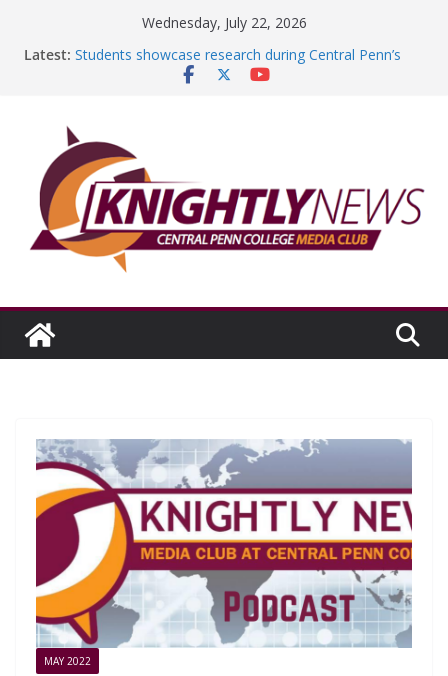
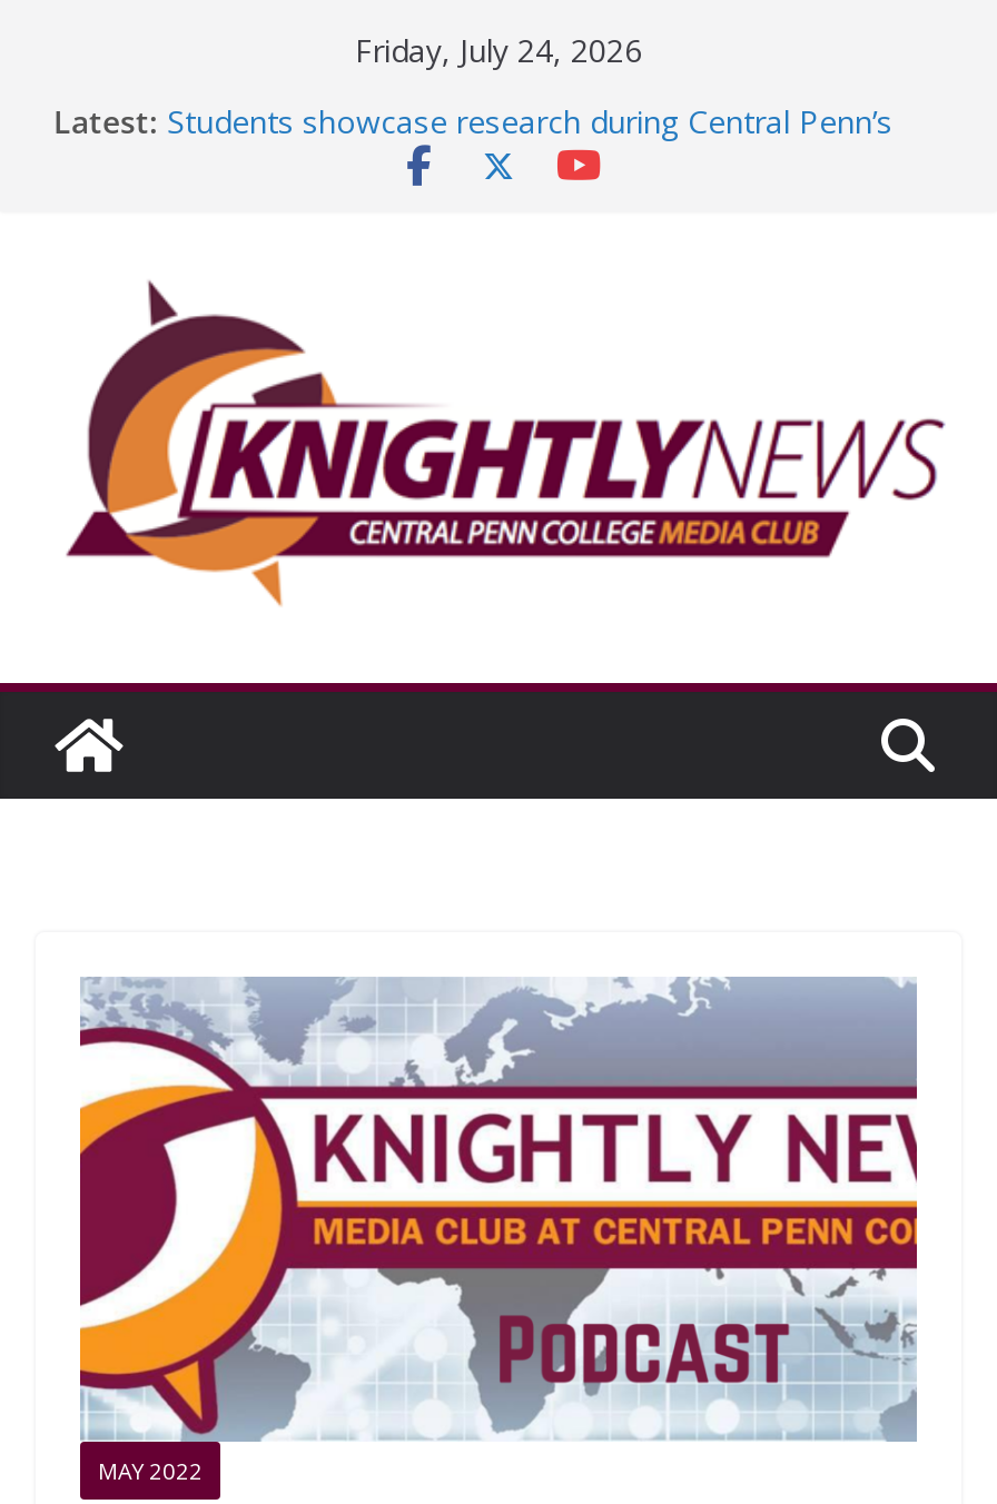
[141,13,306,32] Wednesday, July 22, 2026 -> [355,29,642,71] Friday, July 24, 2026

